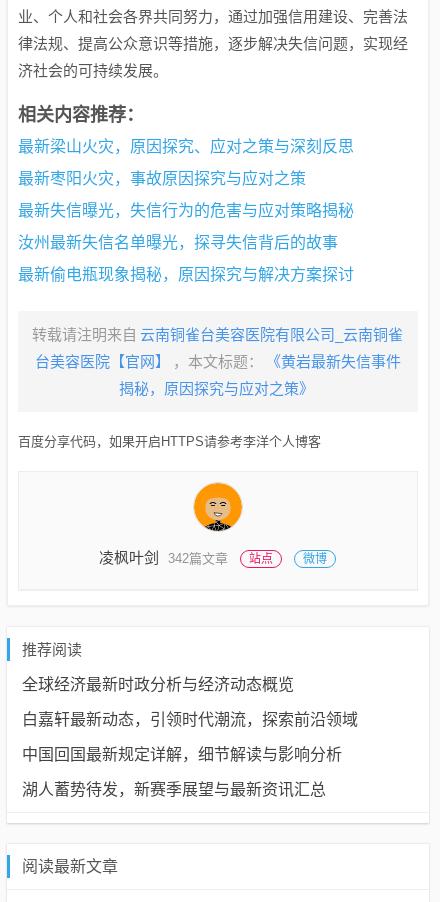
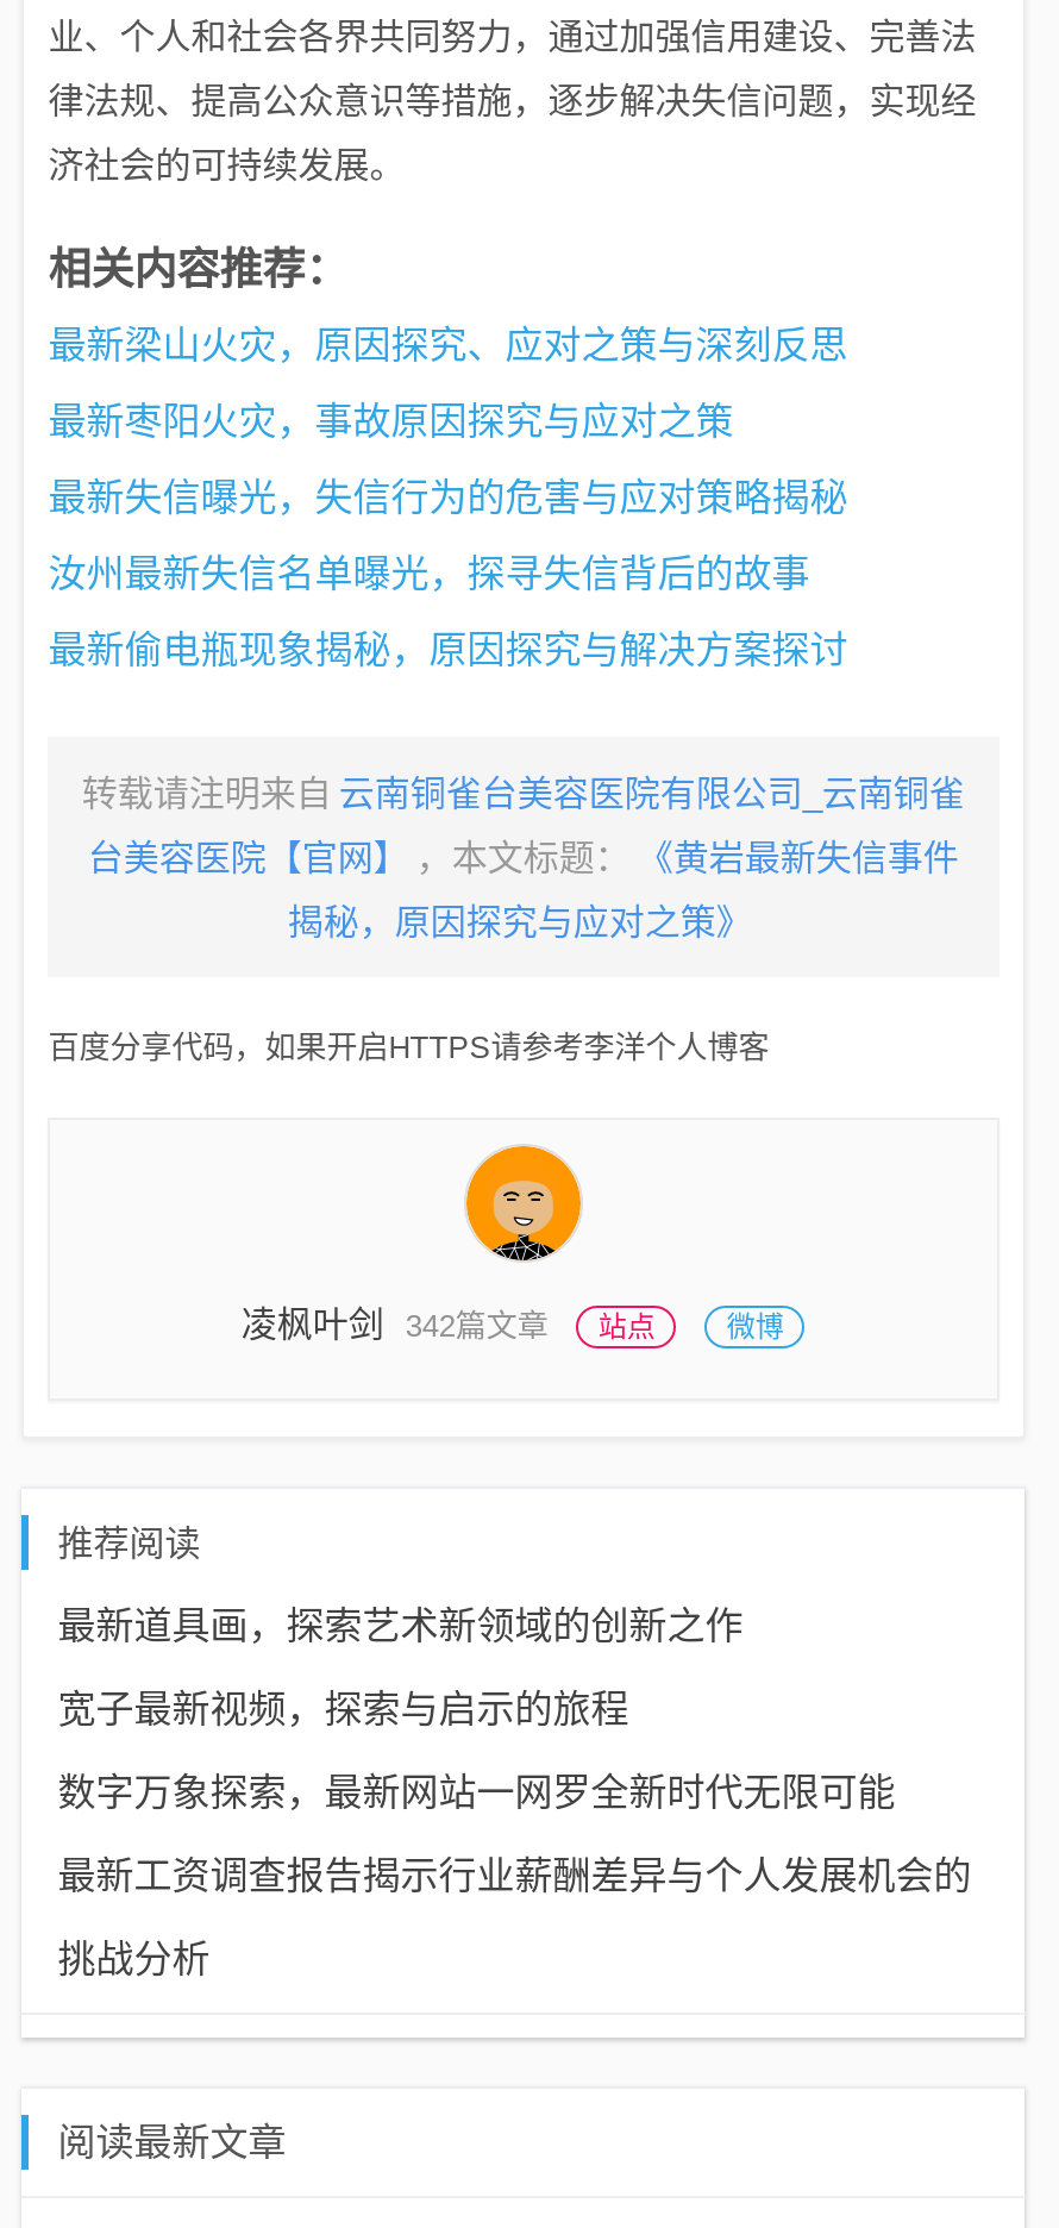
[22,676,358,798] 全球经济最新时政分析与经济动态概览 | 白嘉轩最新动态，引领时代潮流，探索前沿领域 | 中国回国最新规定详解，细节解读与影响分析 | 湖人蓄势待发，新赛季展望与最新资讯汇总 -> [58,1605,971,1979] 最新道具画，探索艺术新领域的创新之作 | 宽子最新视频，探索与启示的旅程 | 数字万象探索，最新网站一网罗全新时代无限可能 | 最新工资调查报告揭示行业薪酬差异与个人发展机会的 | 挑战分析

